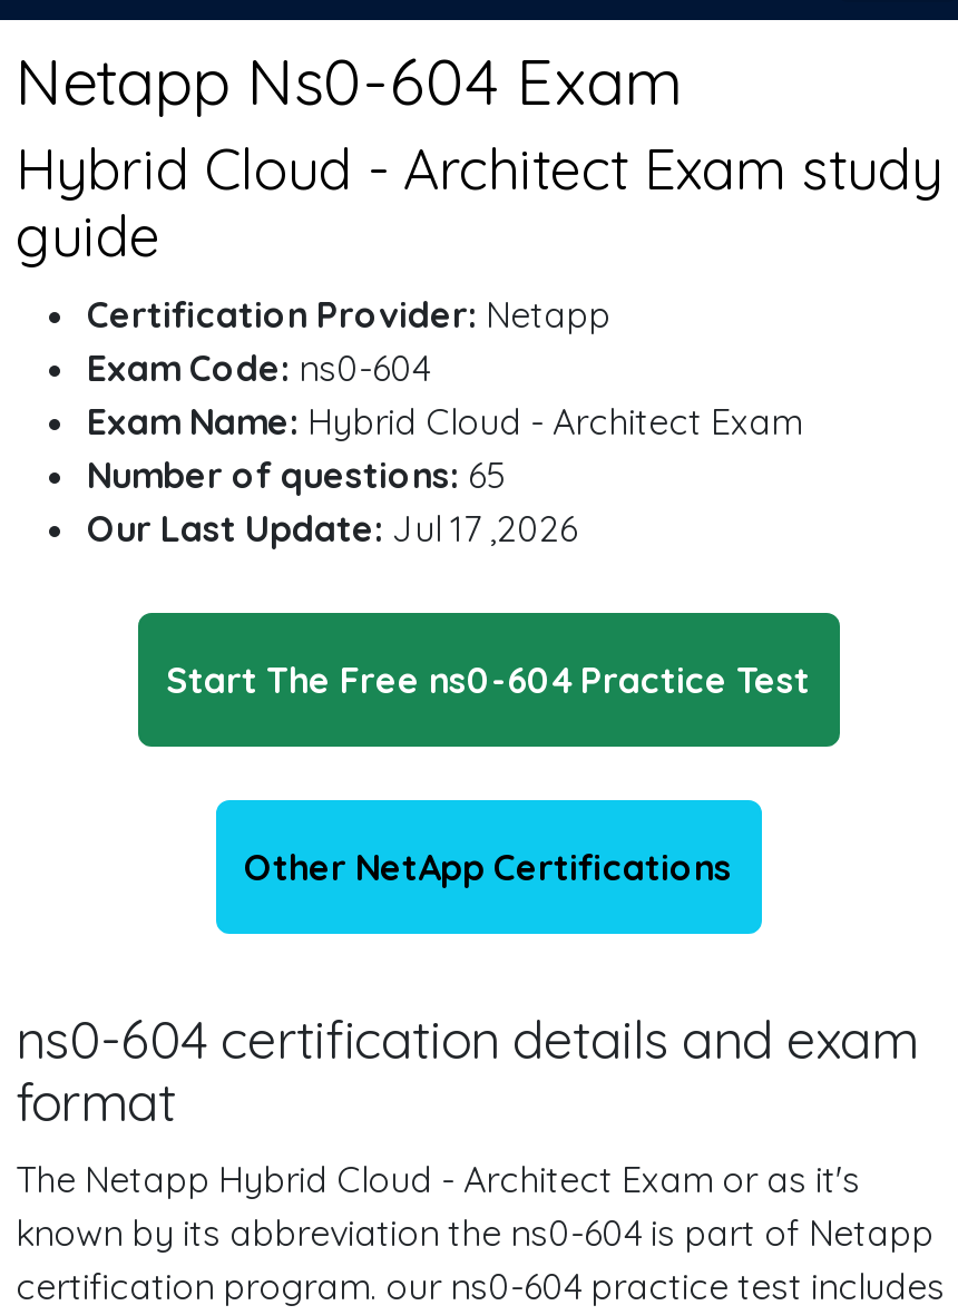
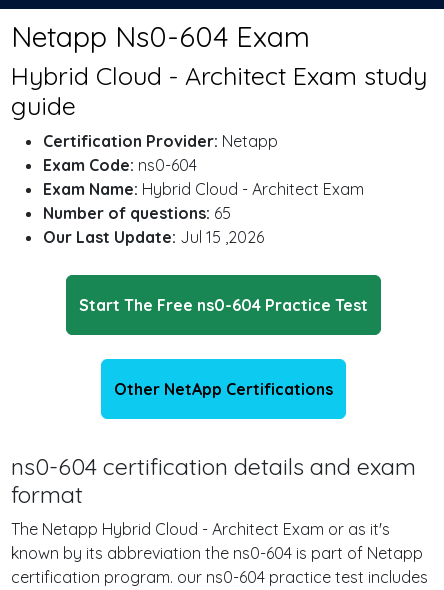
[87,506,577,551] Our Last Update: Jul 17 ,2026 -> [43,227,264,247] Our Last Update: Jul 15 ,2026

